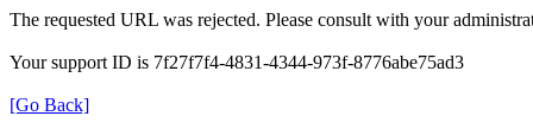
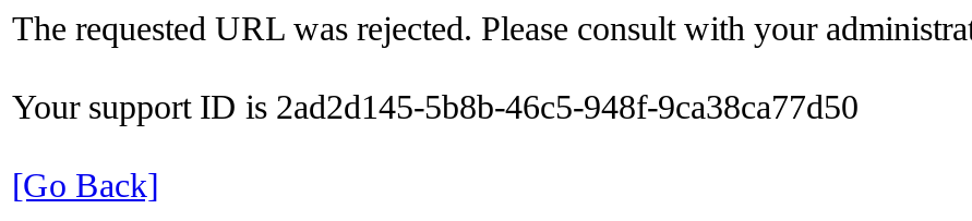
[10,52,464,72] Your support ID is 7f27f7f4-4831-4344-973f-8776abe75ad3 -> [12,88,859,125] Your support ID is 2ad2d145-5b8b-46c5-948f-9ca38ca77d50

